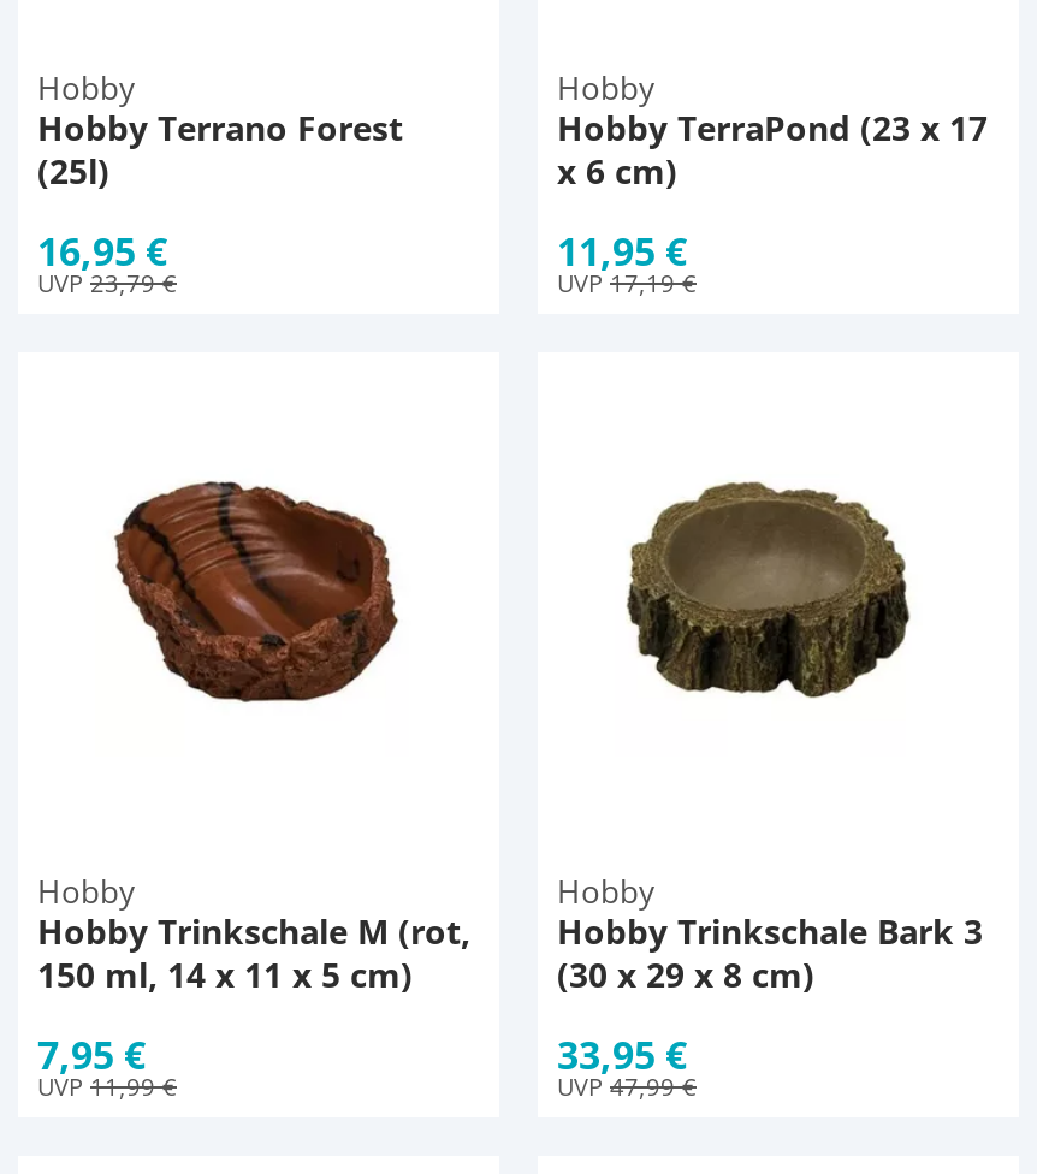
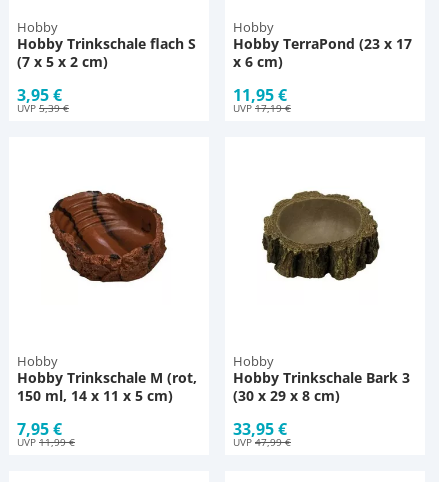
[37,106,403,195] Hobby Terrano Forest | (25l) -> [17,34,196,71] Hobby Trinkschale flach S | (7 x 5 x 2 cm)
[37,226,177,300] 16,95 € | UVP23,79 € -> [17,84,69,115] 3,95 € | UVP5,39 €

